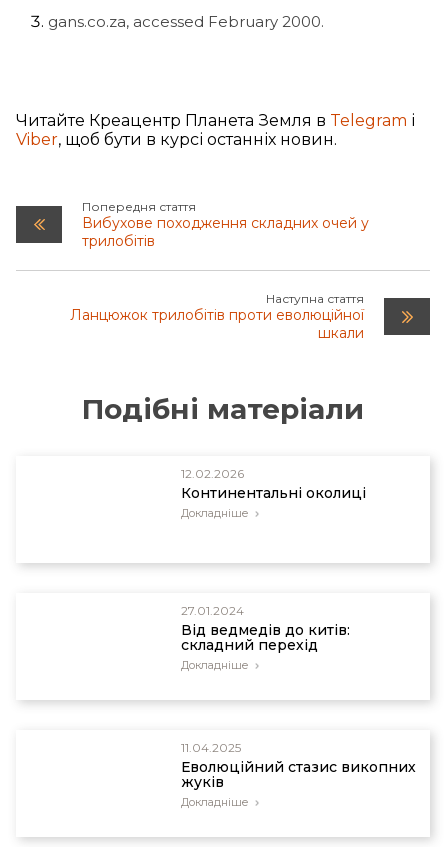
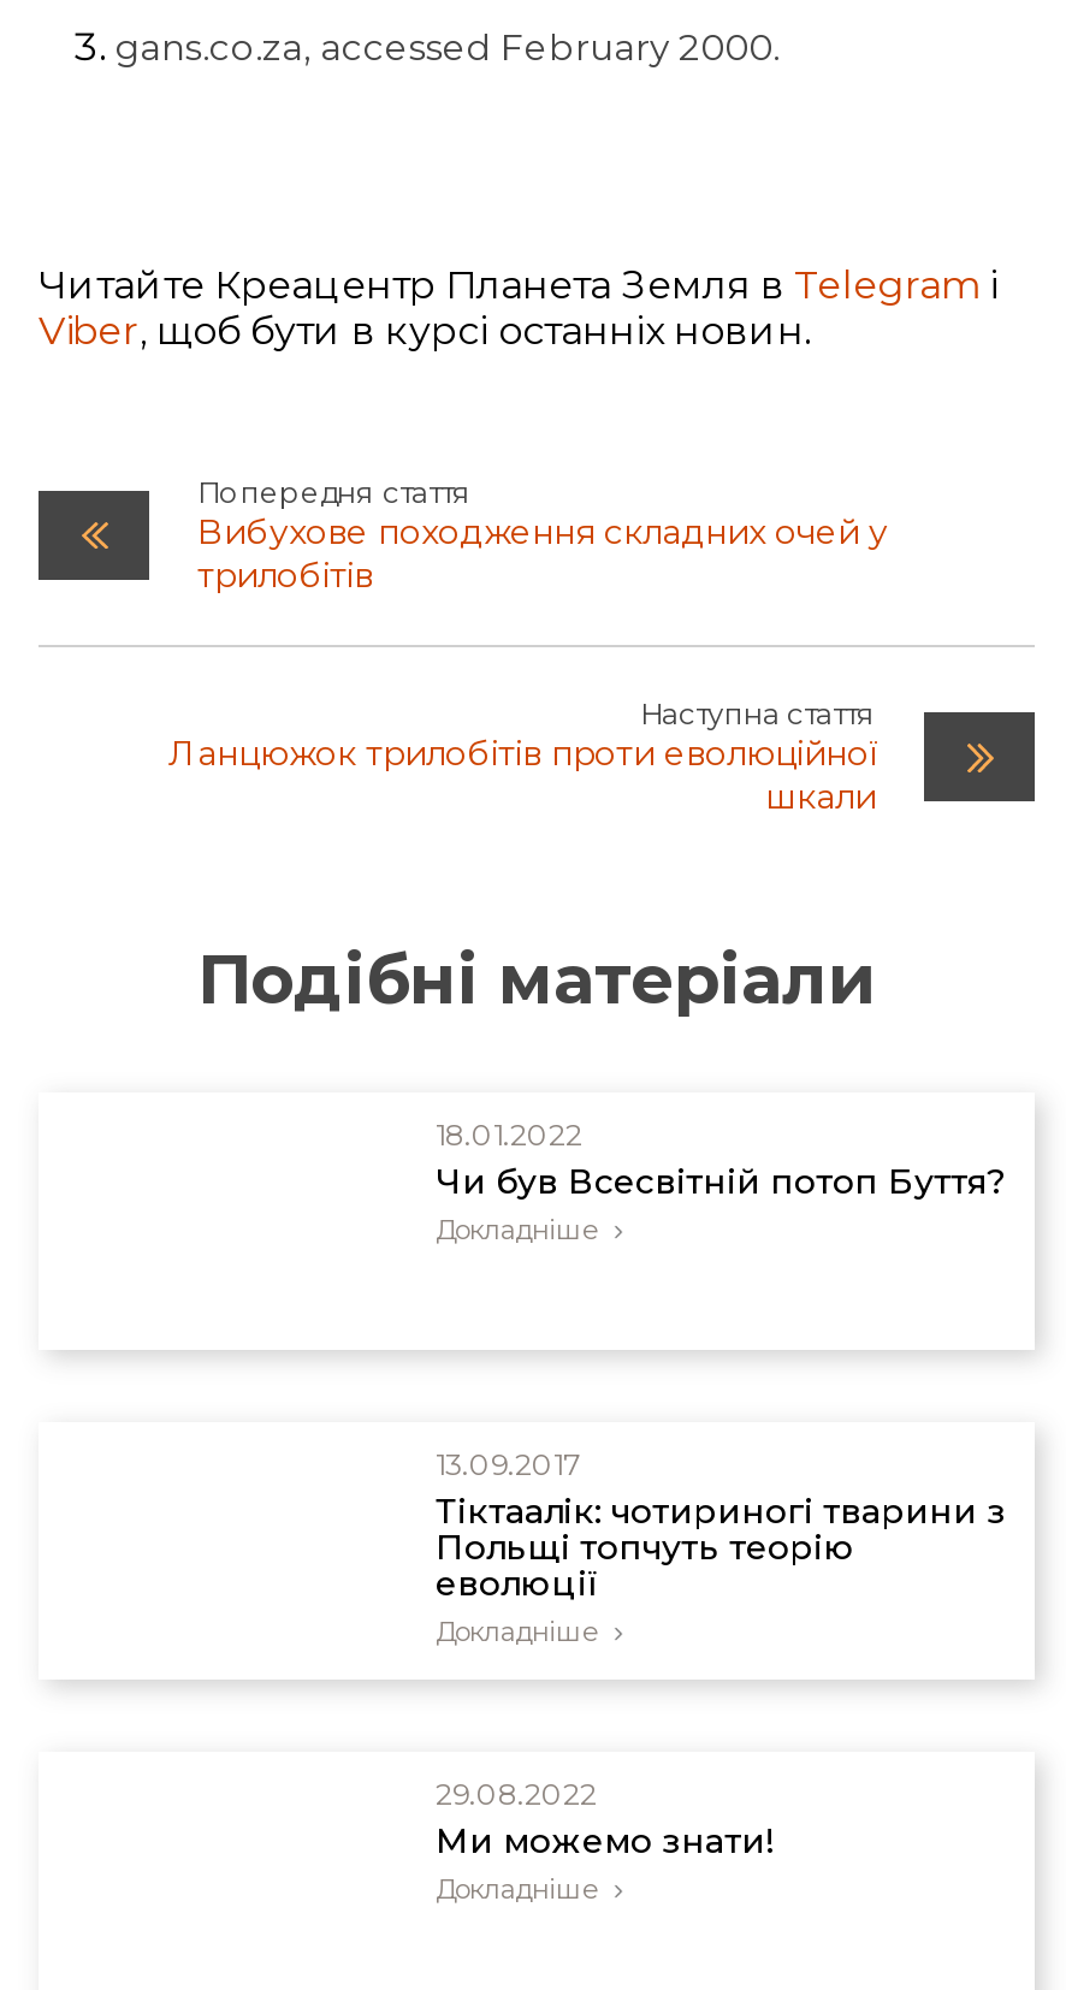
[181,466,366,502] 12.02.2026 | Континентальні околиці -> [436,1116,1006,1203] 18.01.2022 | Чи був Всесвітній потоп Буття?
[181,603,350,654] 27.01.2024 | Від ведмедів до китів: | складний перехід -> [436,1446,1006,1605] 13.09.2017 | Тіктаалік: чотириногі тварини з | Польщі топчуть теорію | еволюції
[181,740,416,791] 11.04.2025 | Еволюційний стазис викопних | жуків -> [436,1776,772,1862] 29.08.2022 | Ми можемо знати!

